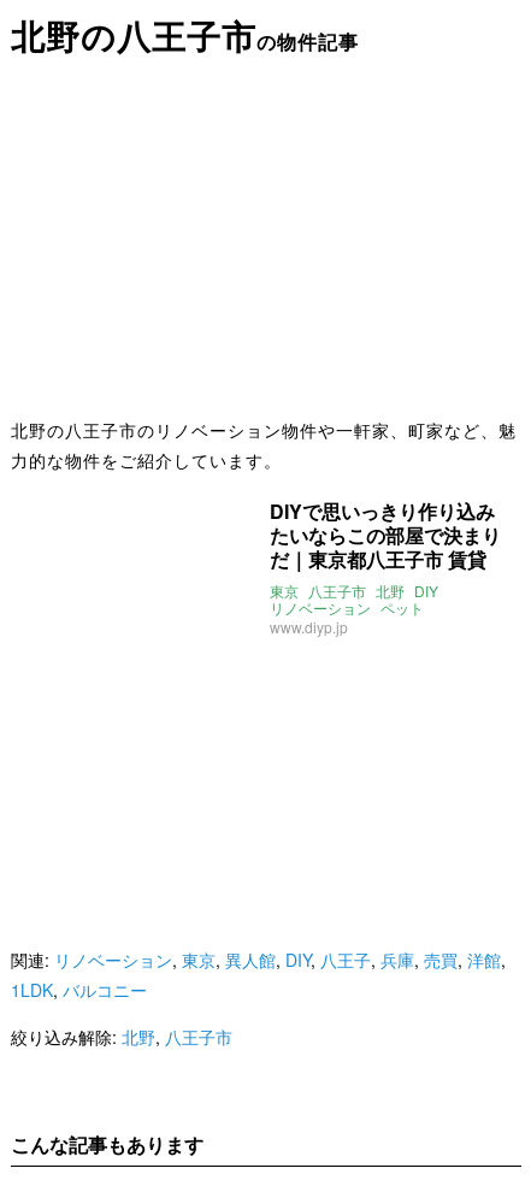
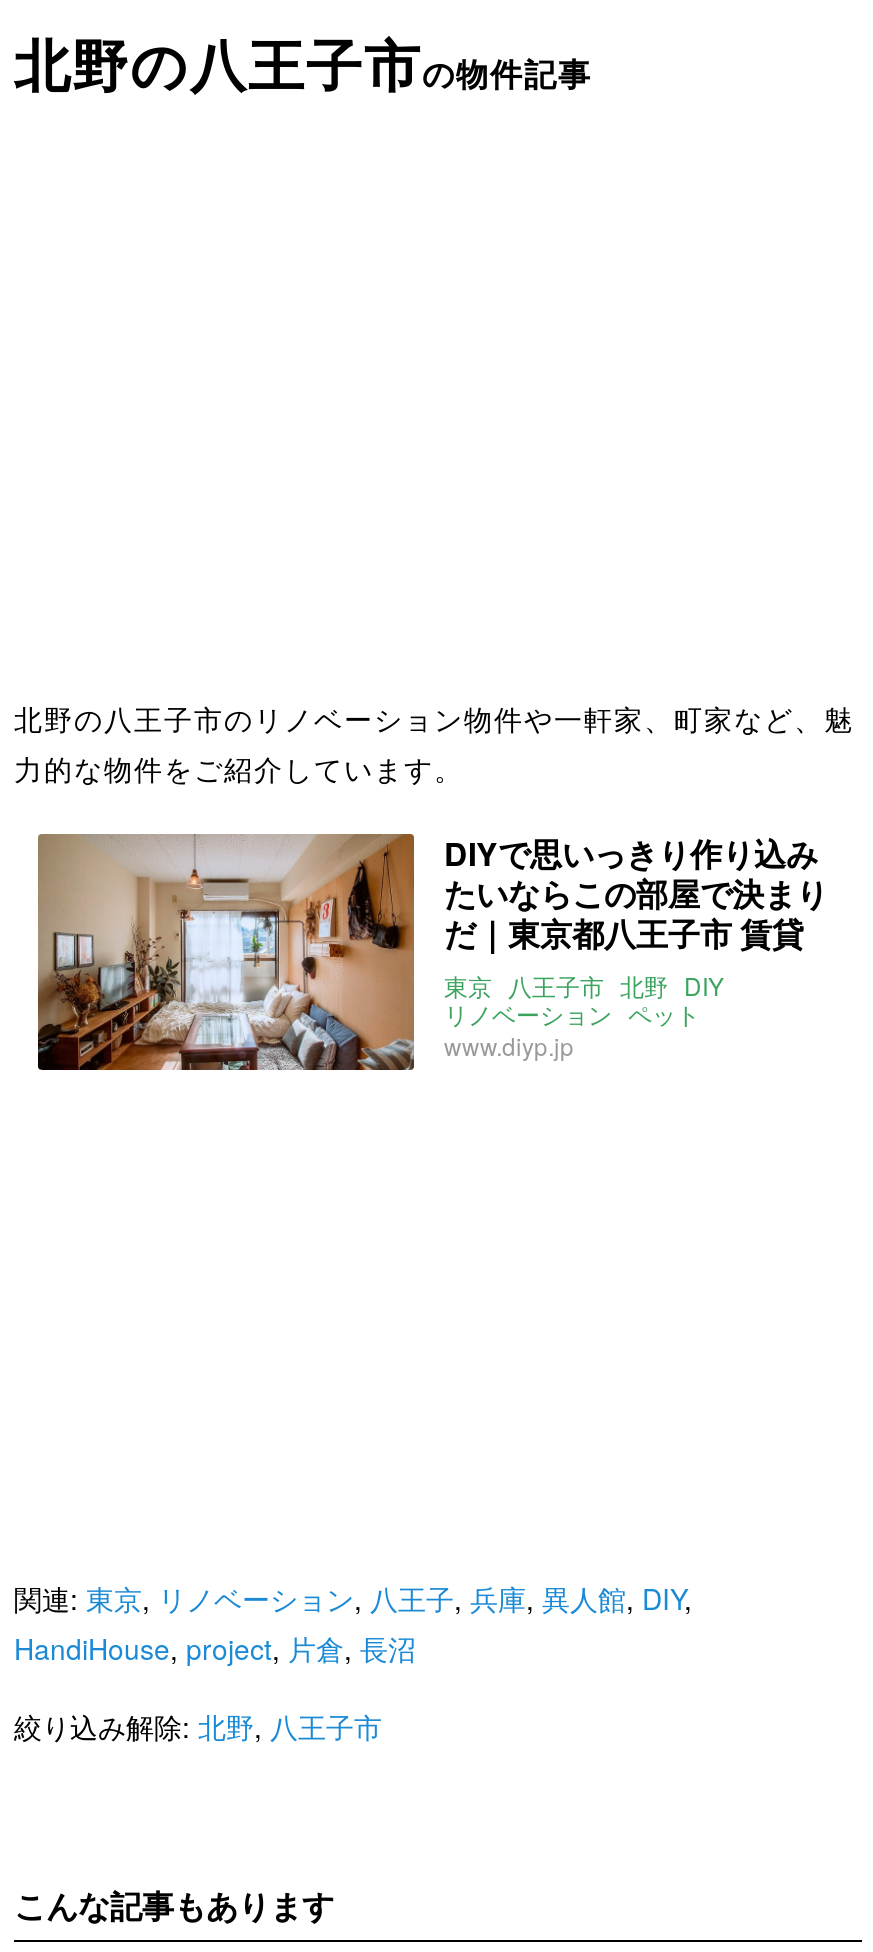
none -> [36,832,416,1072] [image]
[11,948,506,1002] 関連:リノベーション,東京,異人館, DIY,八王子,兵庫,売買,洋館, | 1LDK,バルコニー -> [14,1579,692,1669] 関連:東京,リノベーション,八王子,兵庫,異人館, DIY, | HandiHouse, project,片倉,長沼

